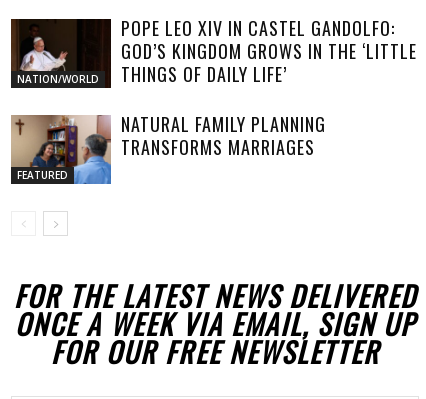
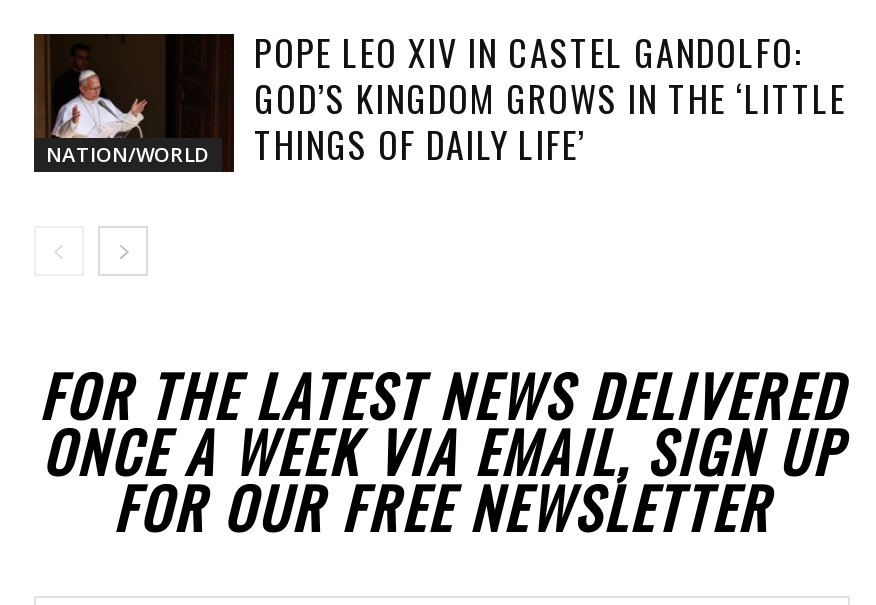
[12,114,112,184] [image] | FEATURED -> none
[121,111,326,160] NATURAL FAMILY PLANNING | TRANSFORMS MARRIAGES -> none

